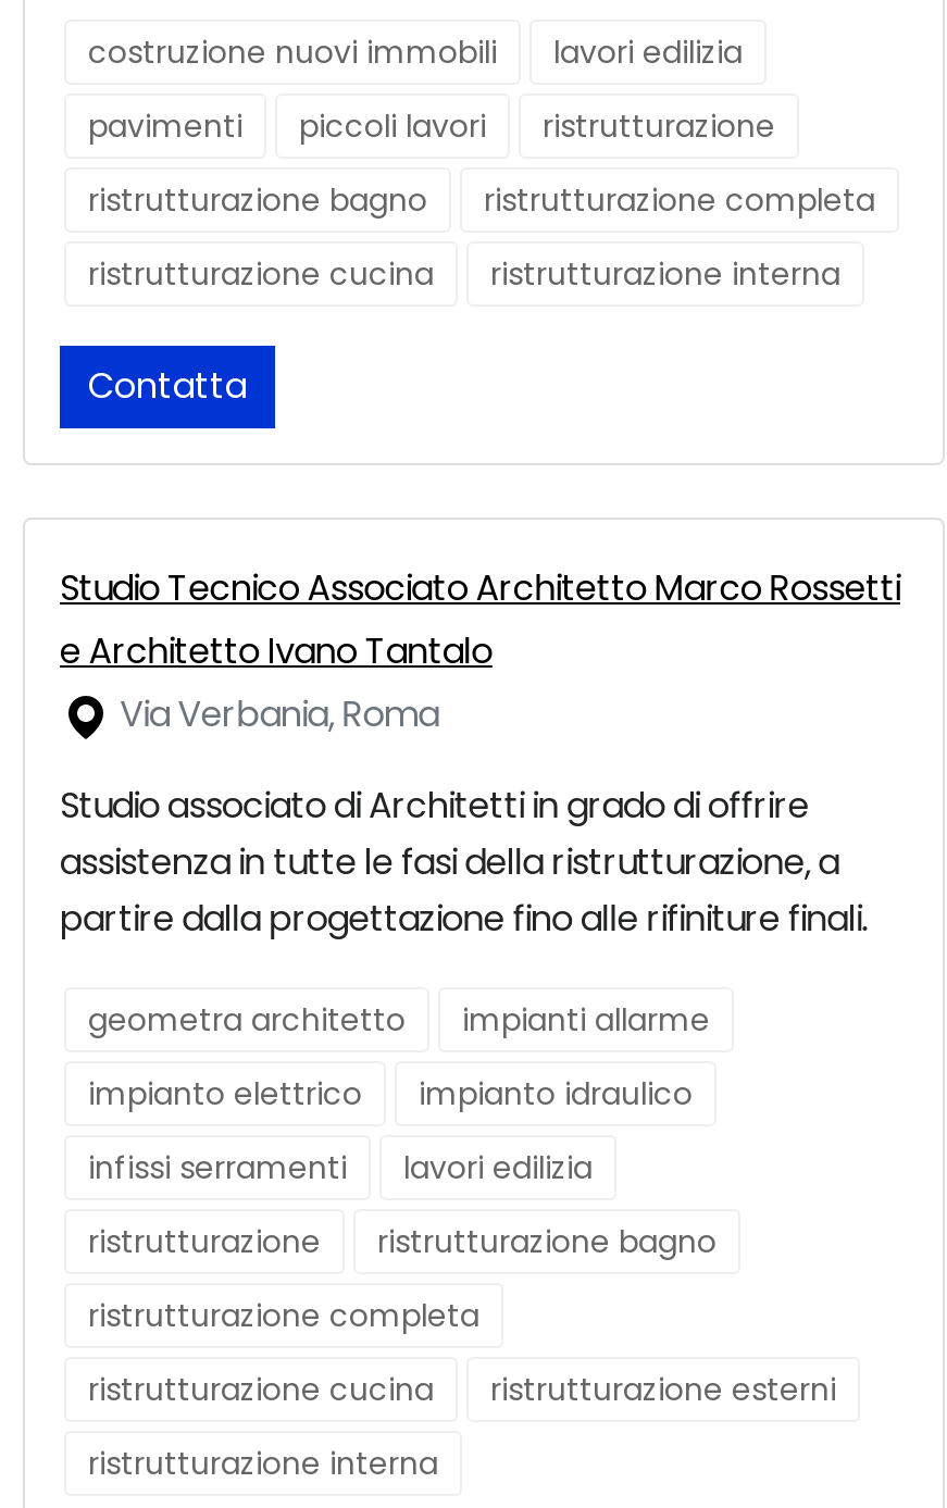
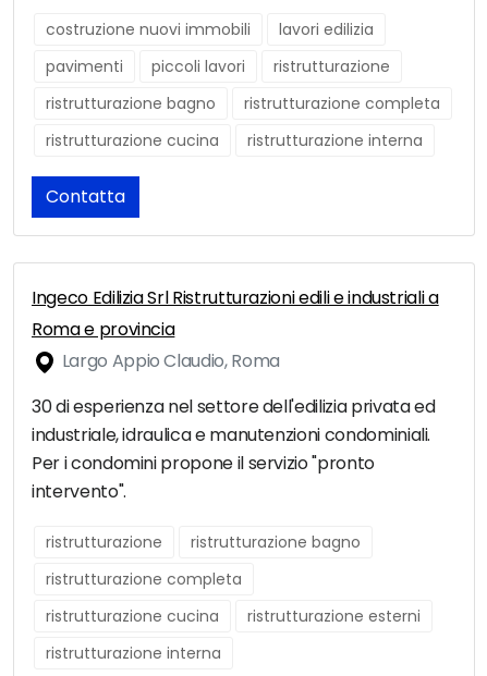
[60,564,900,1190] Studio Tecnico Associato Architetto Marco Rossetti | e Architetto Ivano Tantalo | Via Verbania, Roma | Studio associato di Architetti in grado di offrire | assistenza in tutte le fasi della ristrutturazione, a | partire dalla progettazione fino alle rifiniture finali. | geometra architetto | impianti allarme | impianto elettrico | impianto idraulico | infissi serramenti | lavori edilizia -> [32,285,439,504] Ingeco Edilizia Srl Ristrutturazioni edili e industriali a | Roma e provincia | Largo Appio Claudio, Roma | 30 di esperienza nel settore dell'edilizia privata ed | industriale, idraulica e manutenzioni condominiali. | Per i condomini propone il servizio "pronto | intervento".

